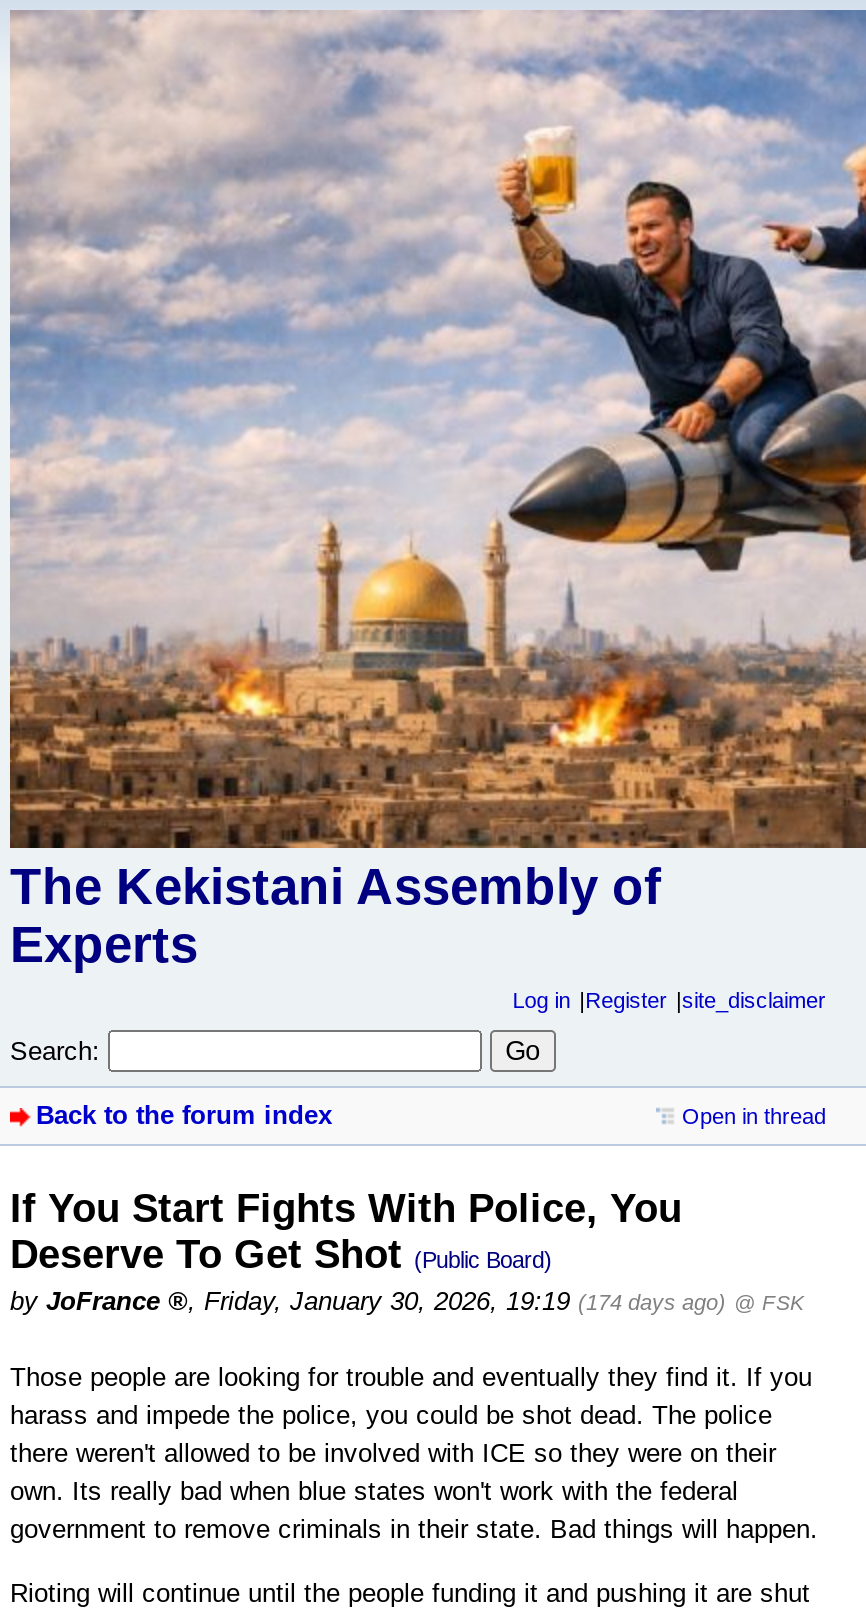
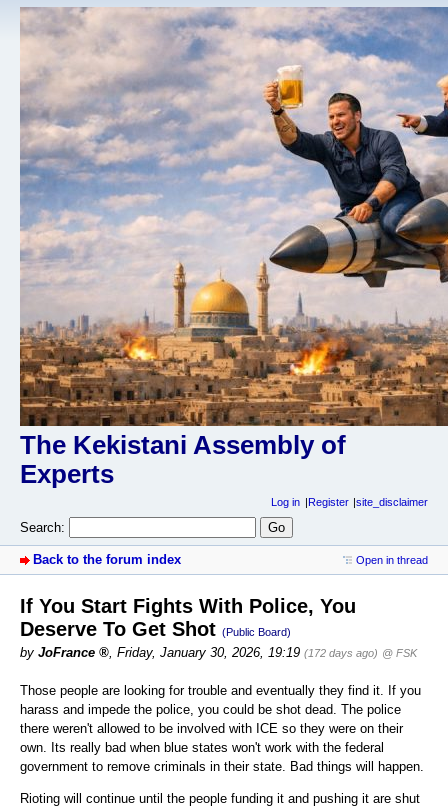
[188,1287,804,1317] , Friday, January 30, 2026, 19:19 (174 days ago) @ FSK -> [109,645,417,660] , Friday, January 30, 2026, 19:19 (172 days ago) @ FSK

